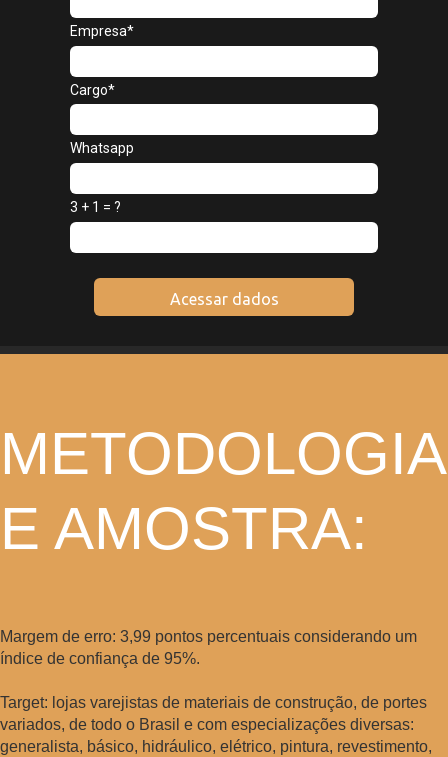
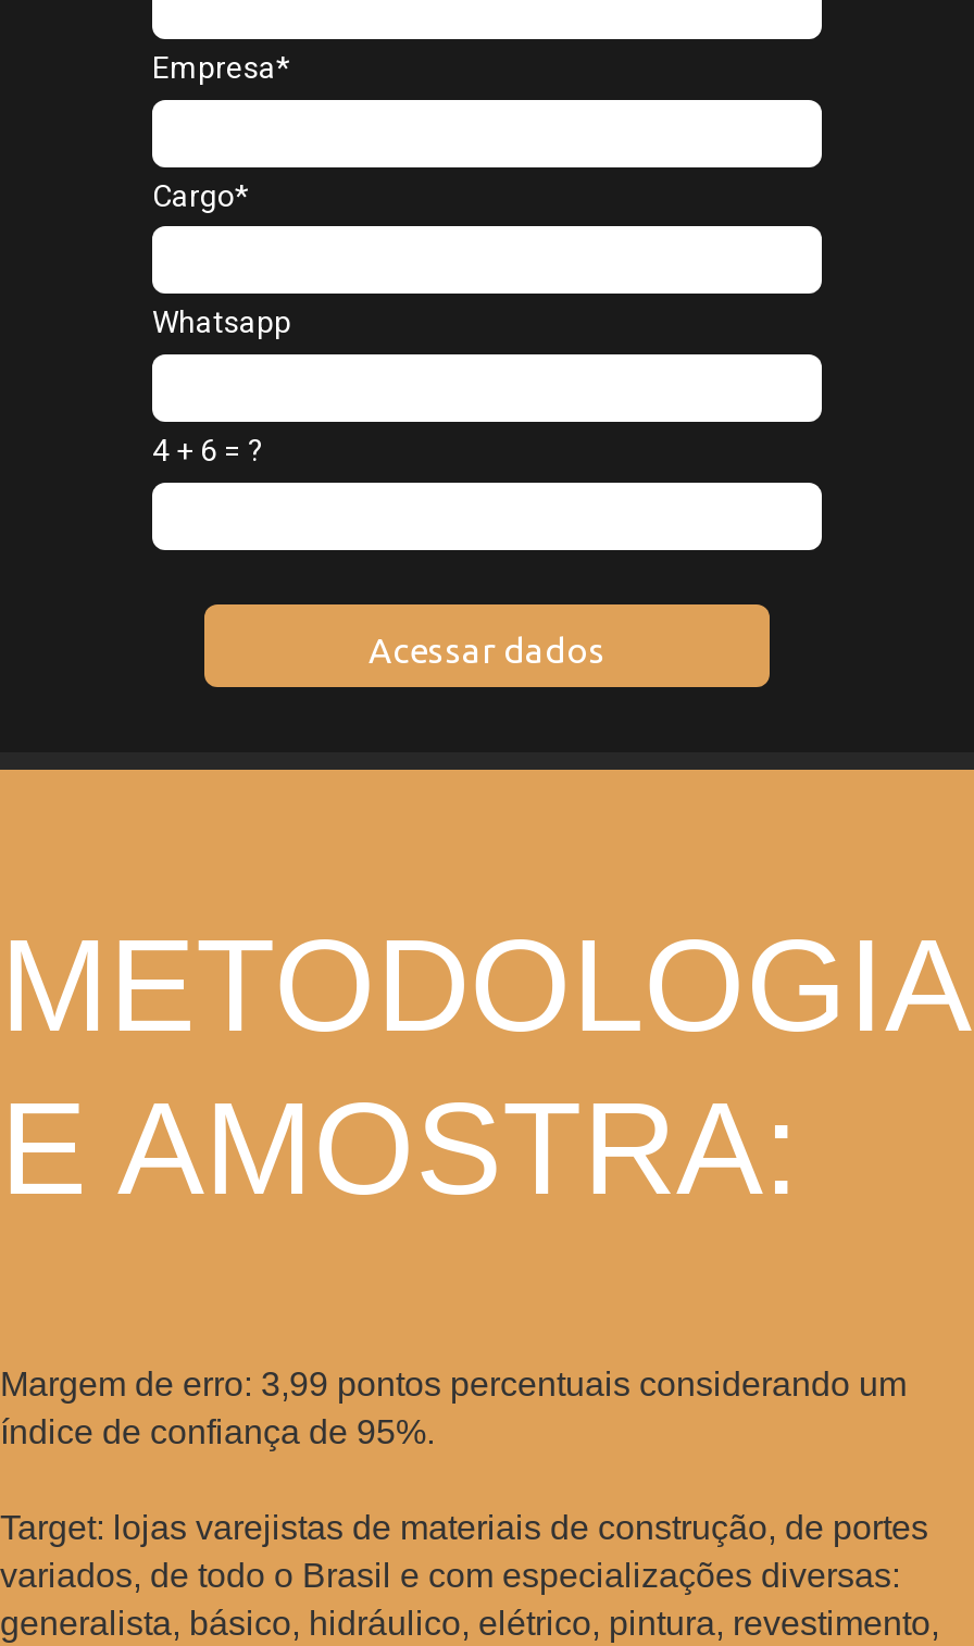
[70,199,121,215] 3 + 1 = ? -> [152,433,263,467] 4 + 6 = ?

